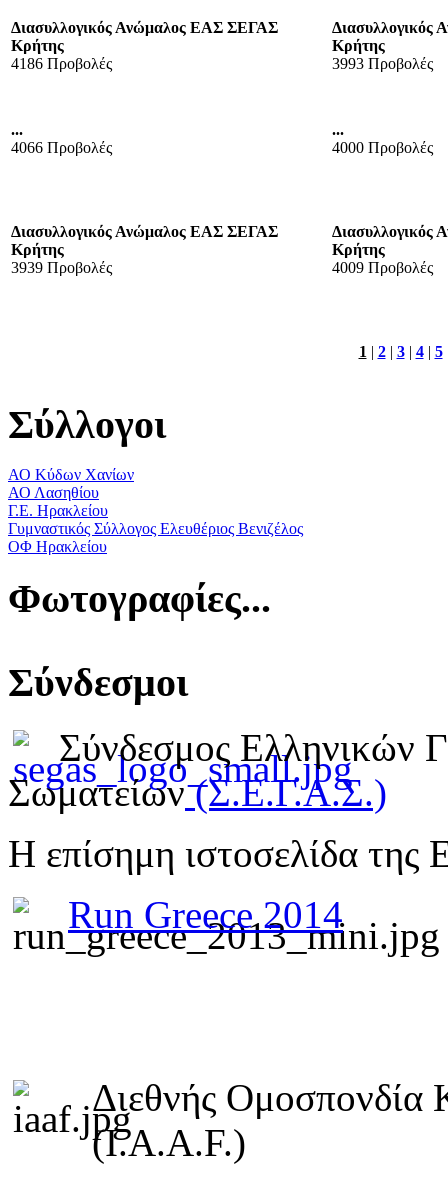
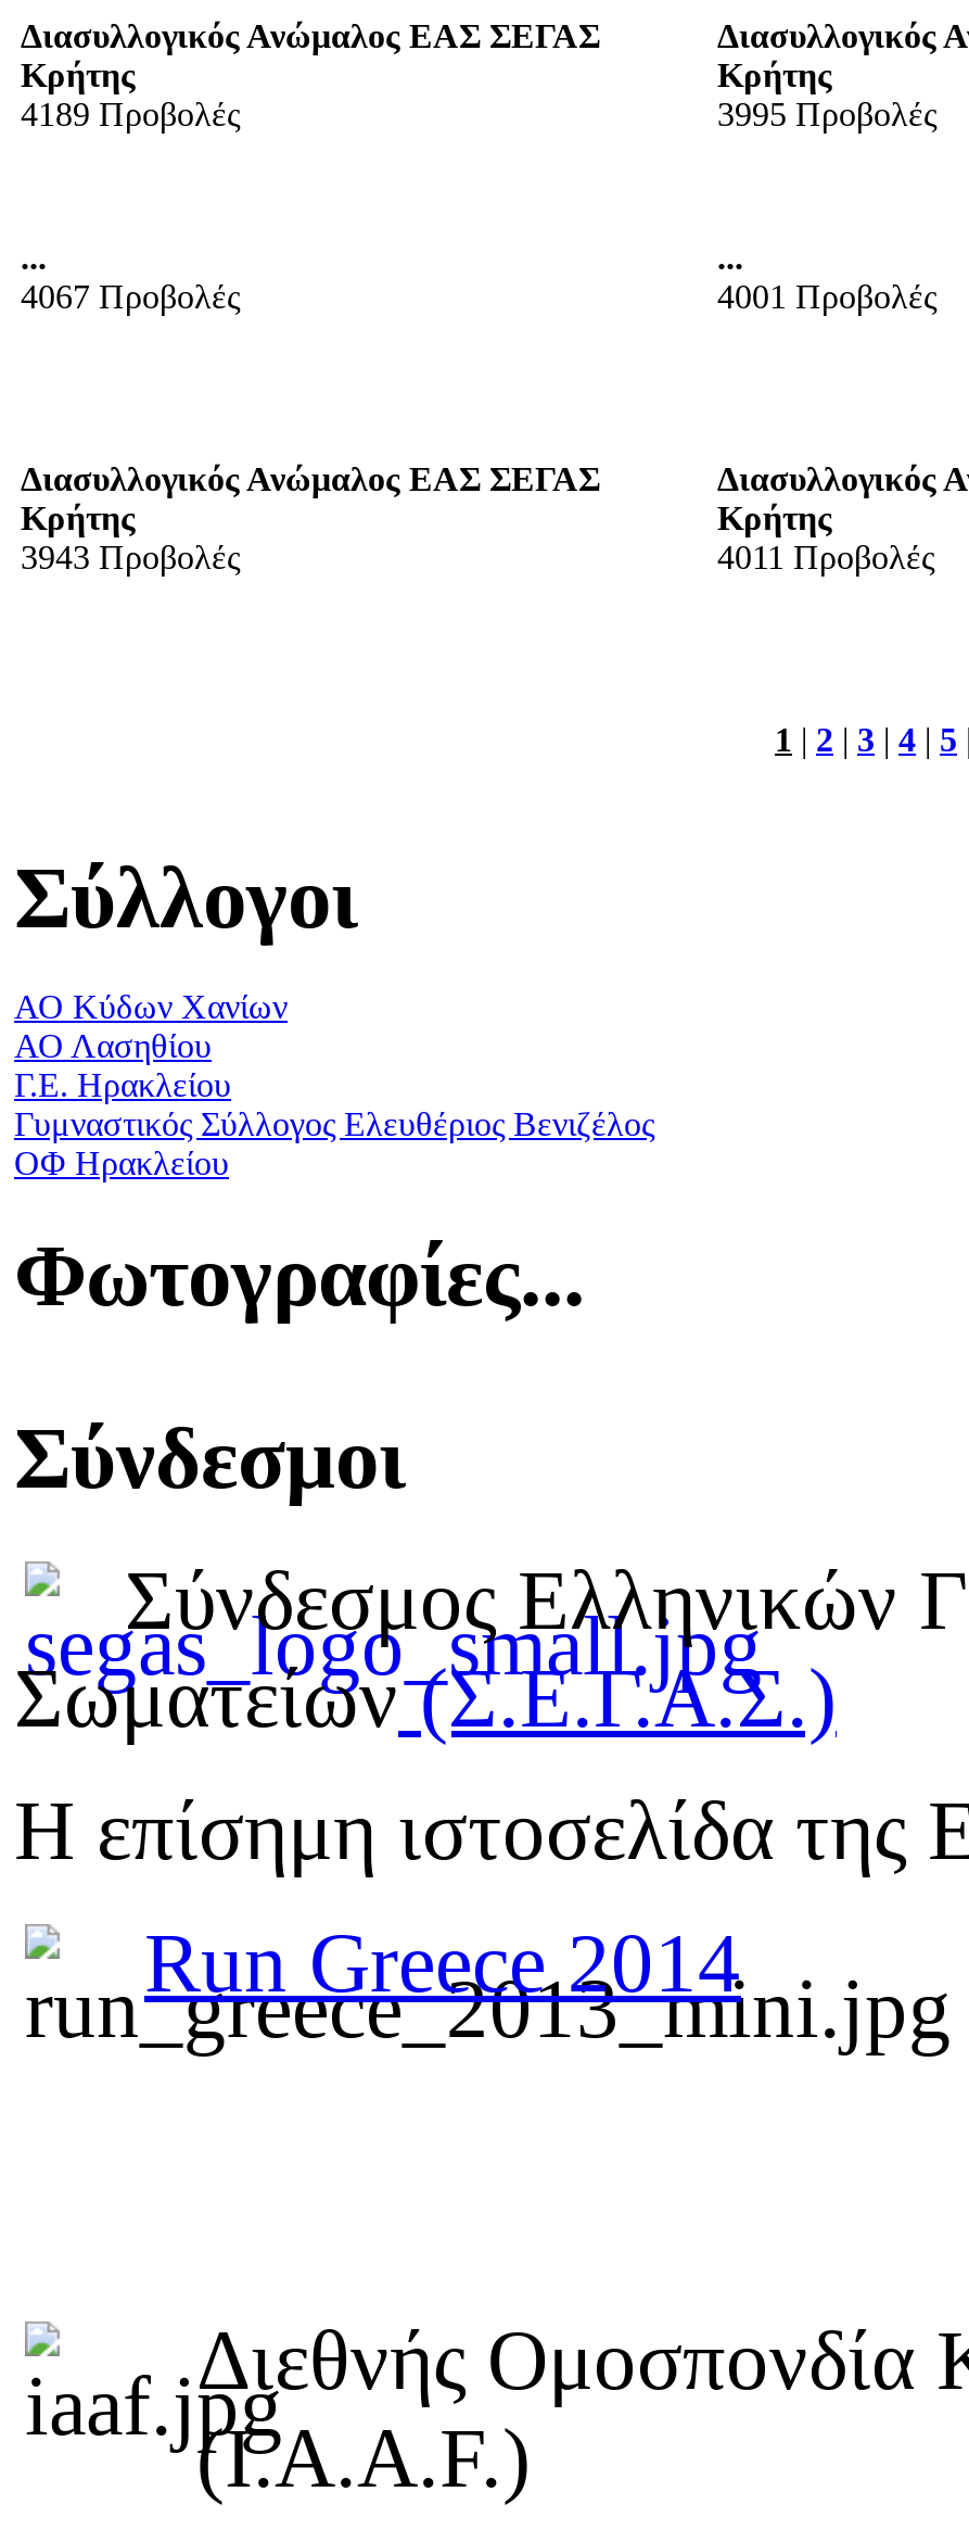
[11,55,112,72] 4186 Προβολές -> [21,95,240,132] 4189 Προβολές
[332,55,433,72] 3993 Προβολές -> [717,95,936,132] 3995 Προβολές
[11,139,112,156] 4066 Προβολές -> [21,278,240,315] 4067 Προβολές
[332,139,433,156] 4000 Προβολές -> [717,278,936,315] 4001 Προβολές
[11,259,112,276] 3939 Προβολές -> [21,538,240,575] 3943 Προβολές
[332,259,433,276] 4009 Προβολές -> [717,538,934,575] 4011 Προβολές

